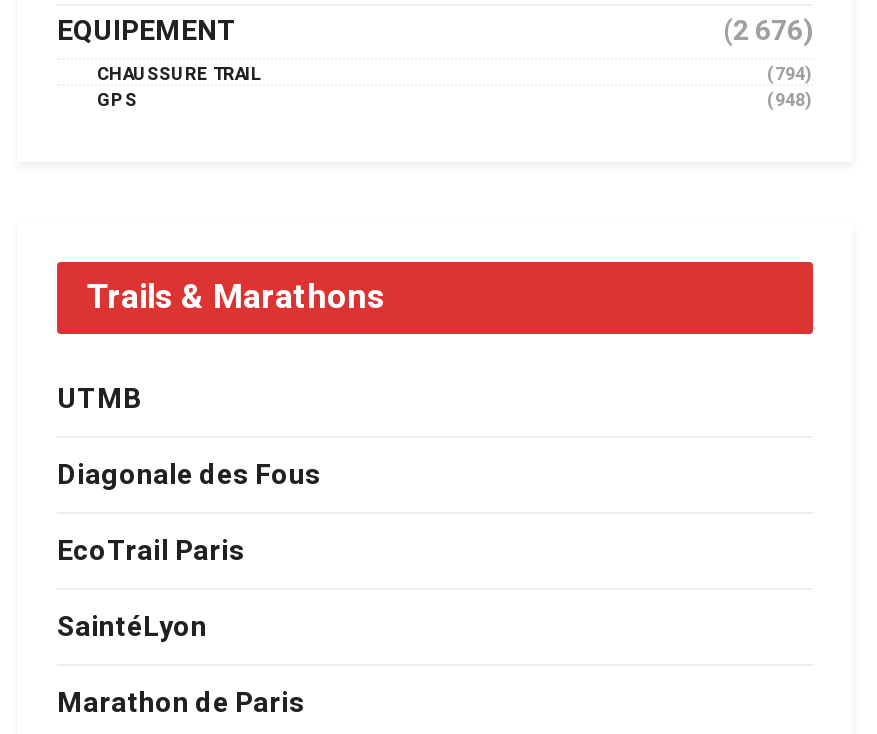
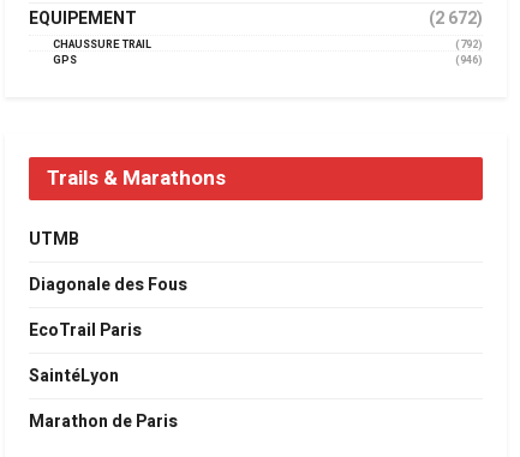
[723,9,813,51] (2 676) -> [429,5,483,31] (2 672)
[767,61,813,87] (794) -> [455,37,483,52] (792)
[767,87,813,113] (948) -> [455,52,483,68] (946)

